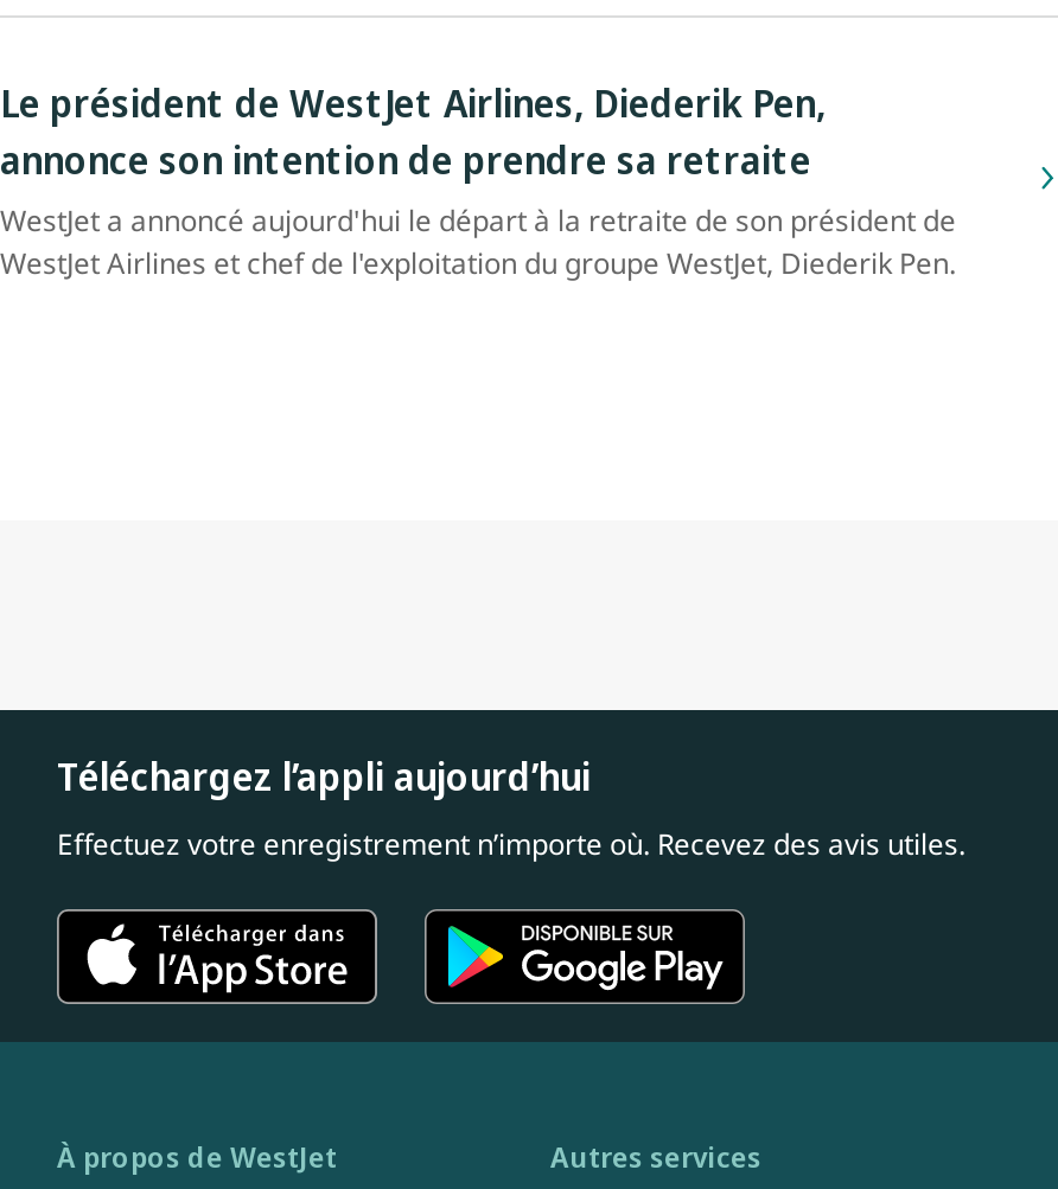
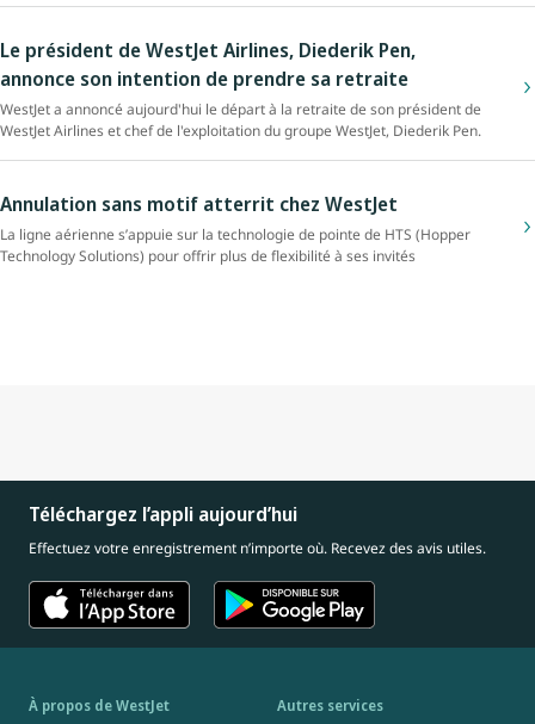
none -> [0,191,471,266] Annulation sans motif atterrit chez WestJet | La ligne aérienne s’appuie sur la technologie de pointe de HTS (Hopper | Technology Solutions) pour offrir plus de flexibilité à ses invités

